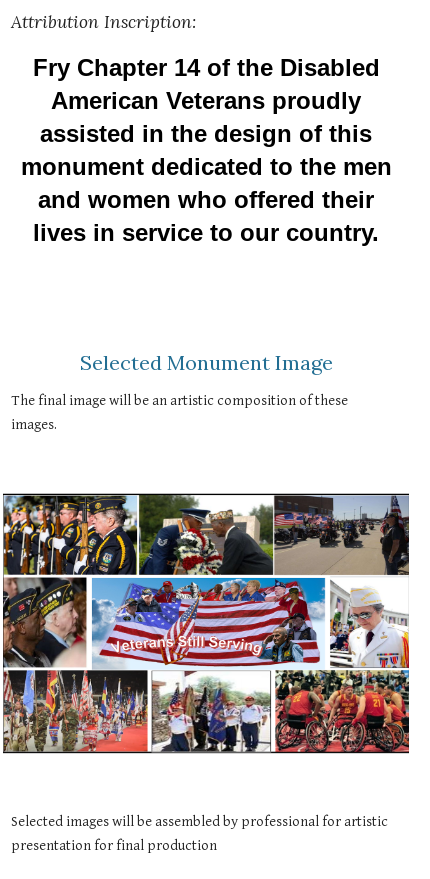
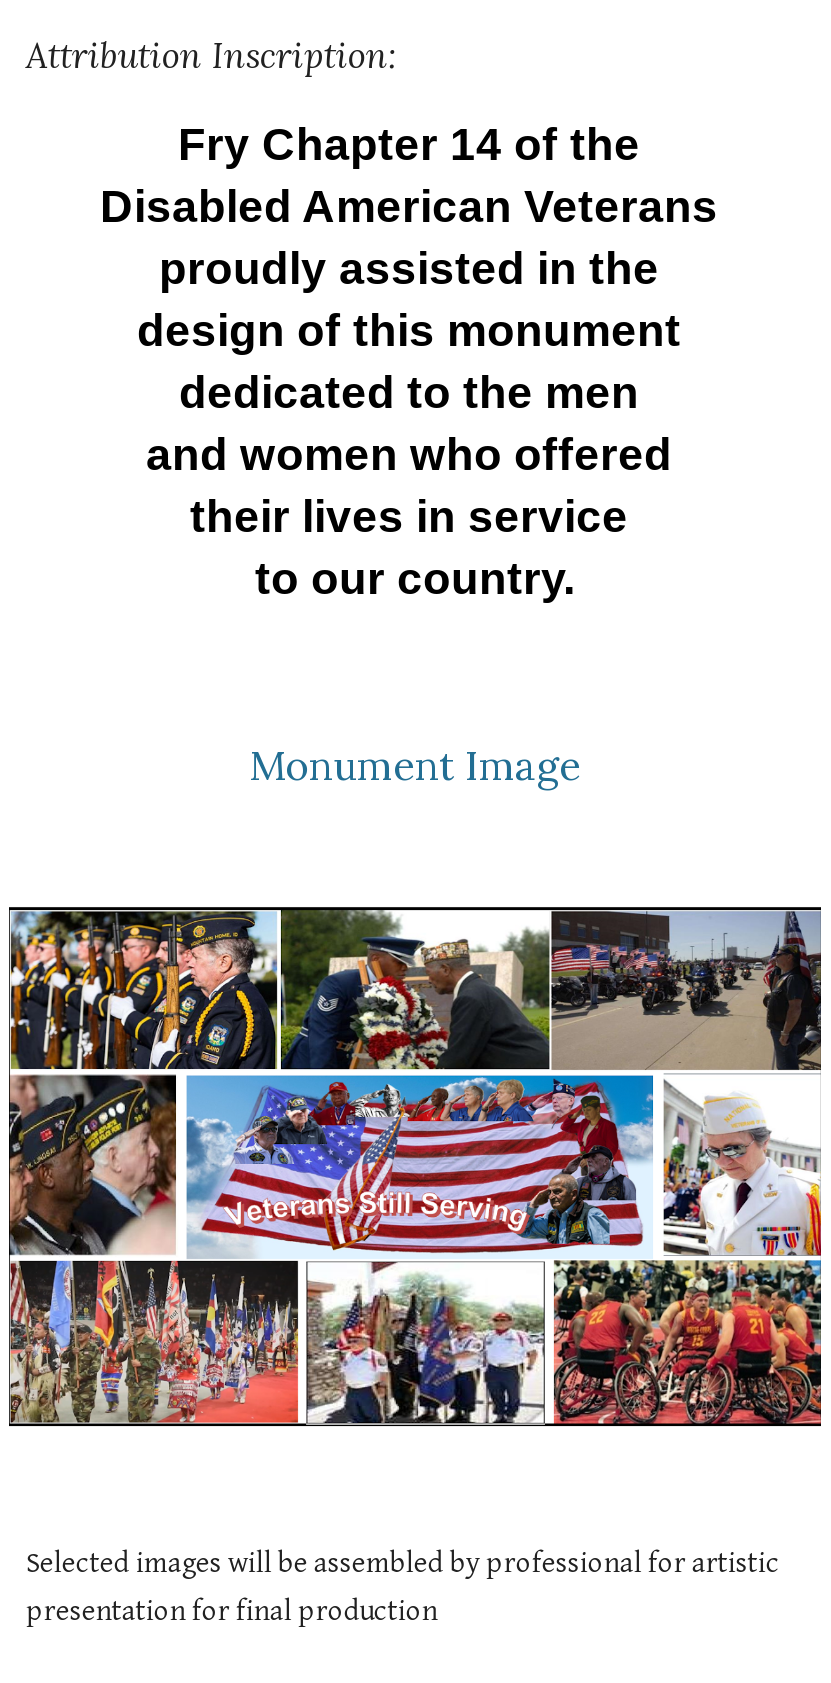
[11,350,348,433] Selected Monument Image | The final image will be an artistic composition of these | images. -> [249,740,581,790] Monument Image

